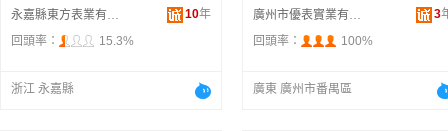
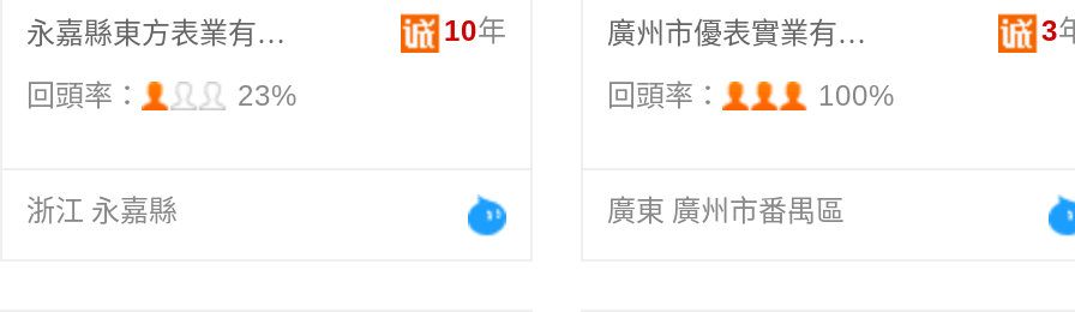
[99,34,134,48] 15.3% -> [238,79,298,113] 23%

